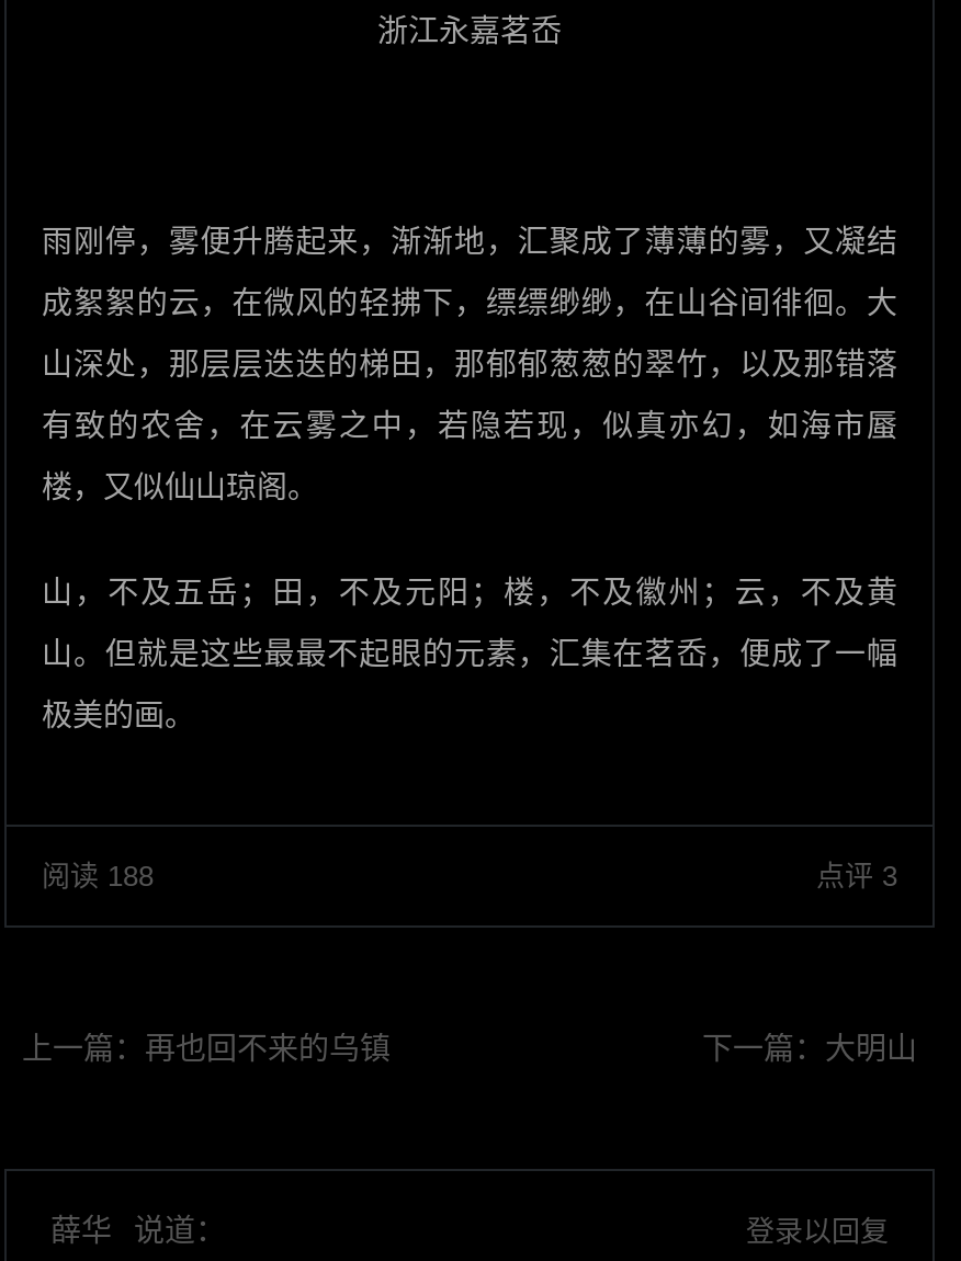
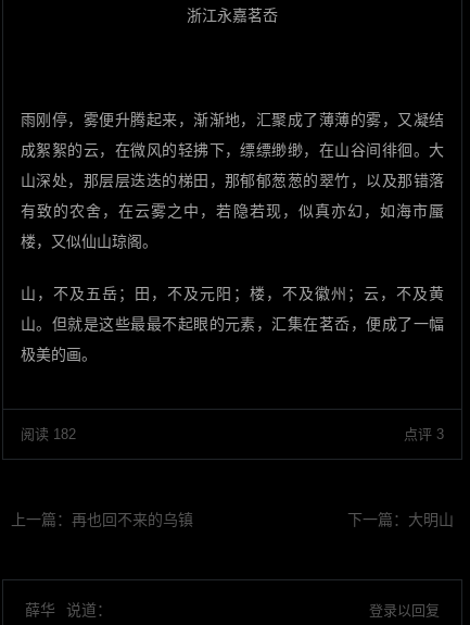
[42,859,154,892] 阅读 188 -> [21,426,76,442] 阅读 182

